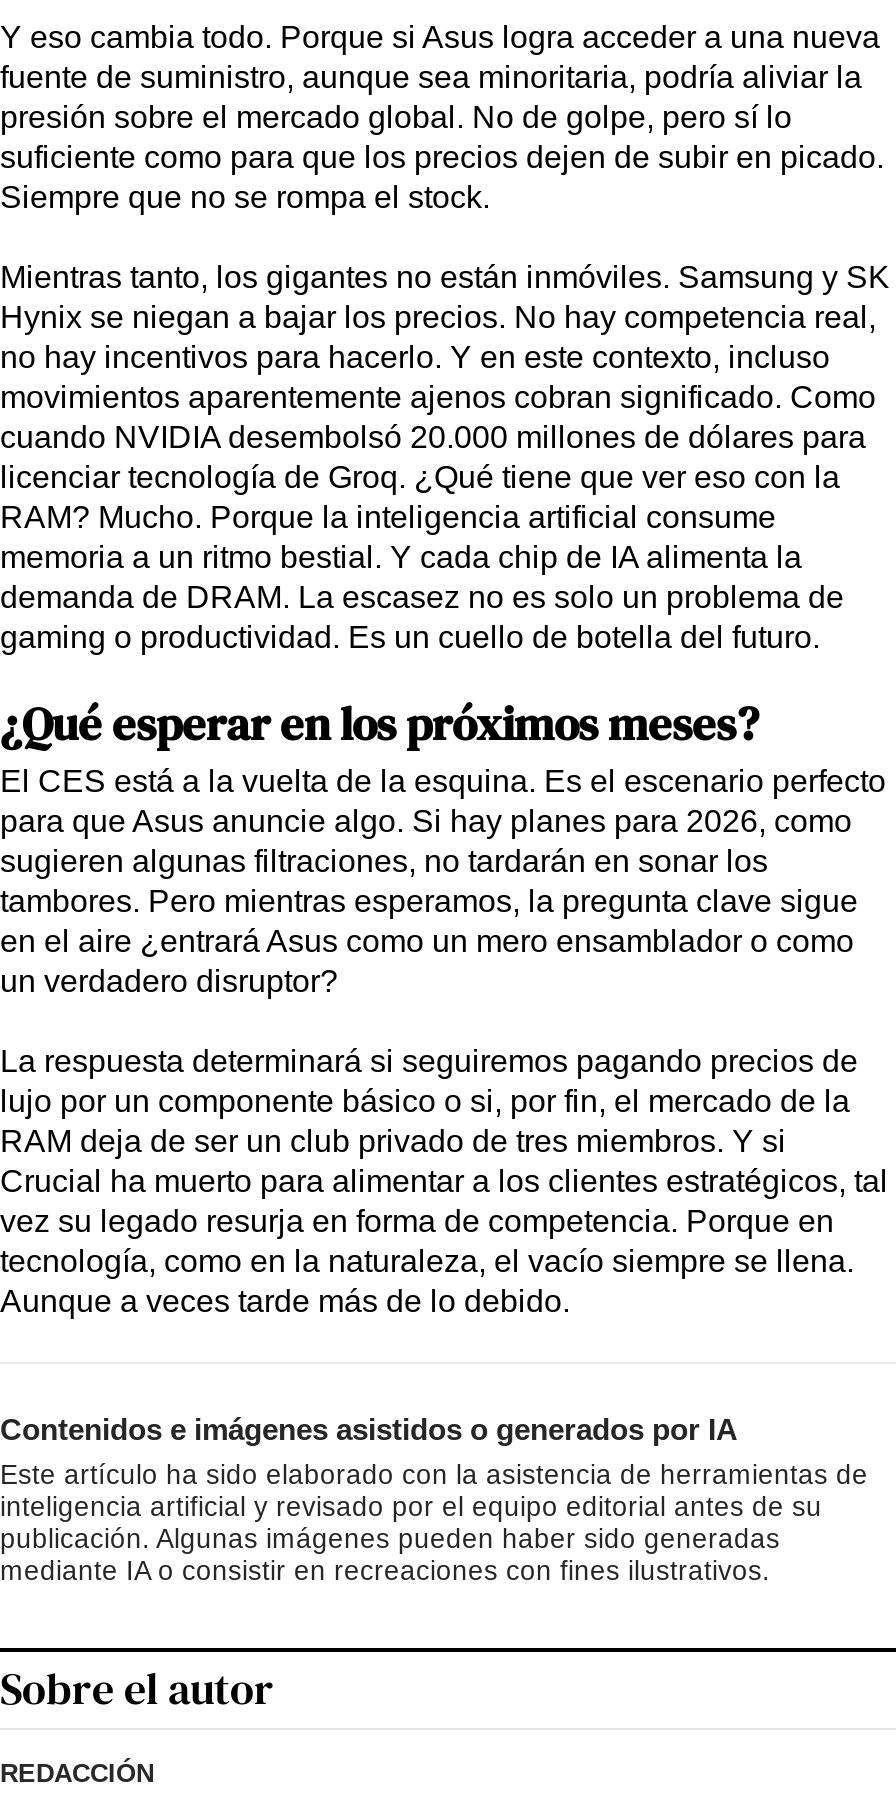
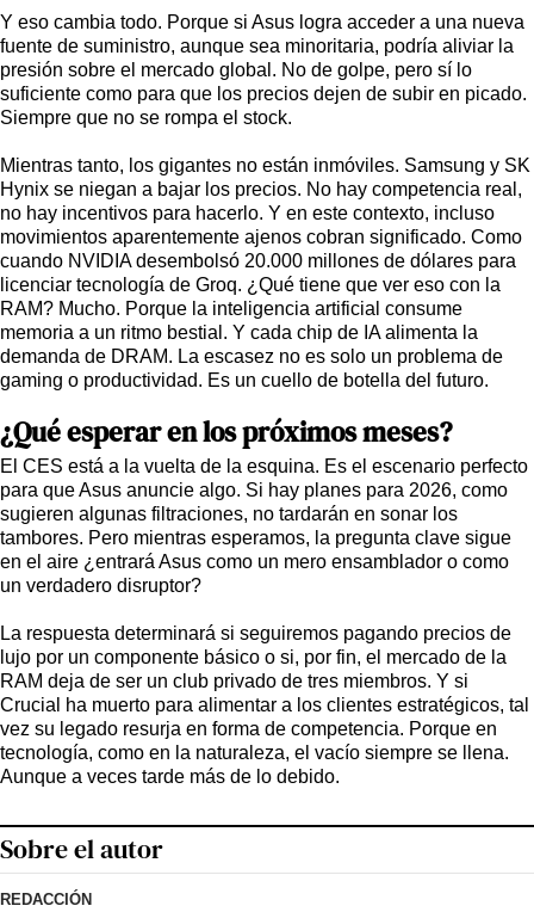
[0,1412,868,1586] Contenidos e imágenes asistidos o generados por IA | Este artículo ha sido elaborado con la asistencia de herramientas de | inteligencia artificial y revisado por el equipo editorial antes de su | publicación. Algunas imágenes pueden haber sido generadas | mediante IA o consistir en recreaciones con fines ilustrativos. -> none

